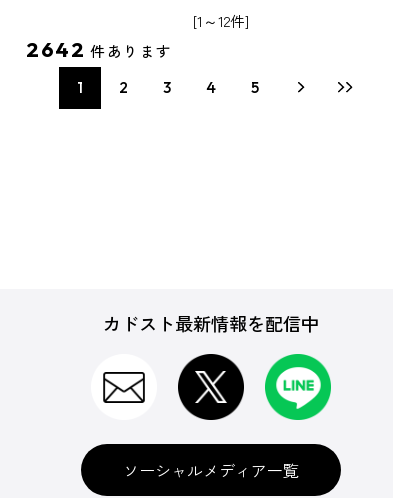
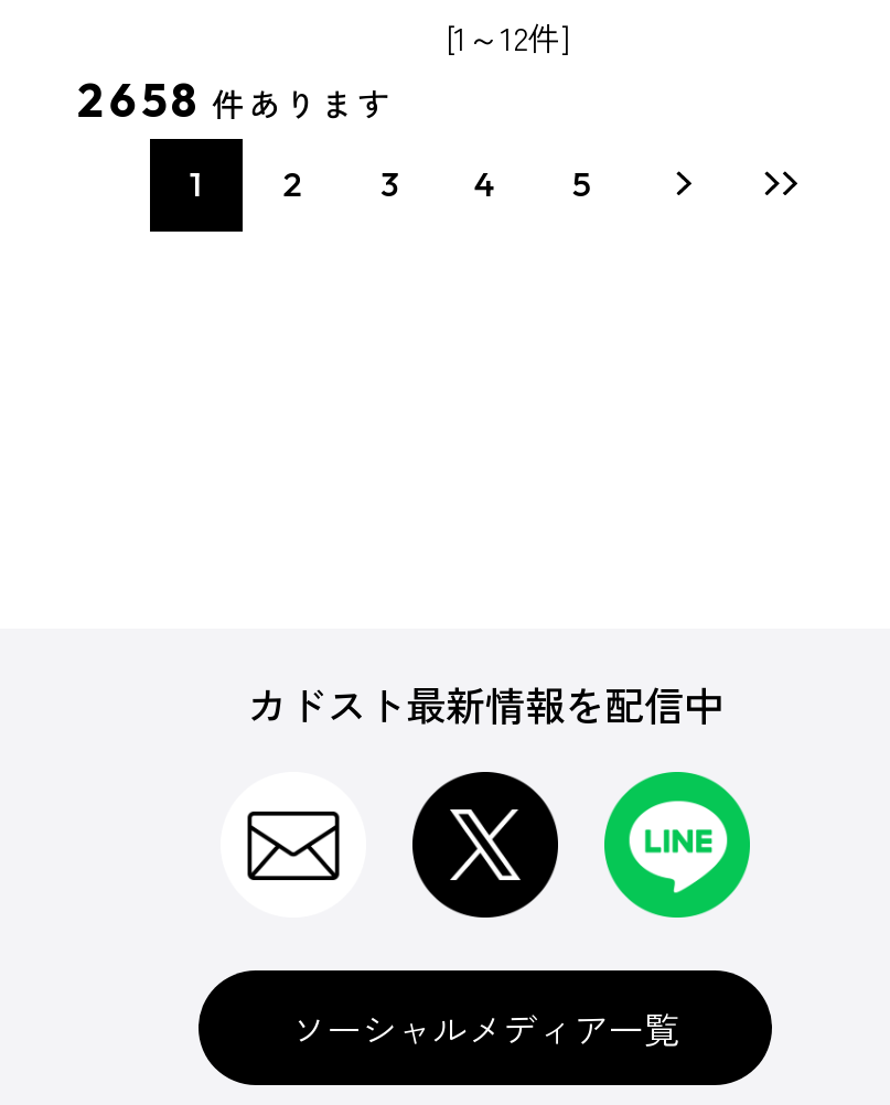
[26,36,172,62] 2642 件あります -> [77,71,394,128] 2658 件あります

